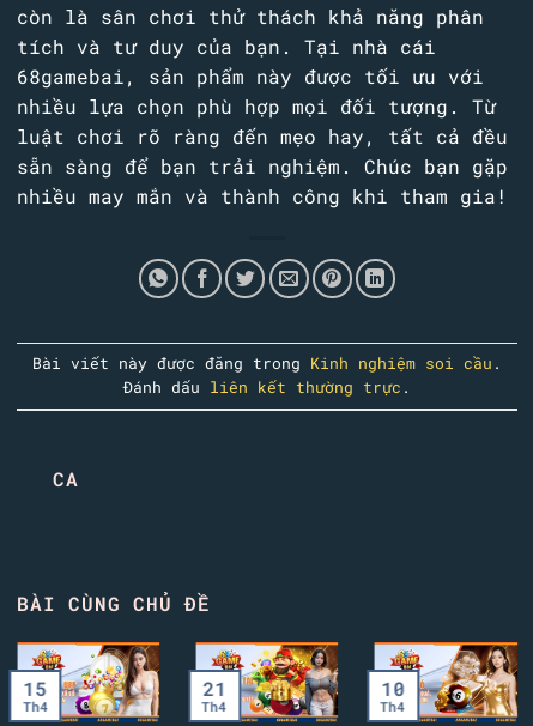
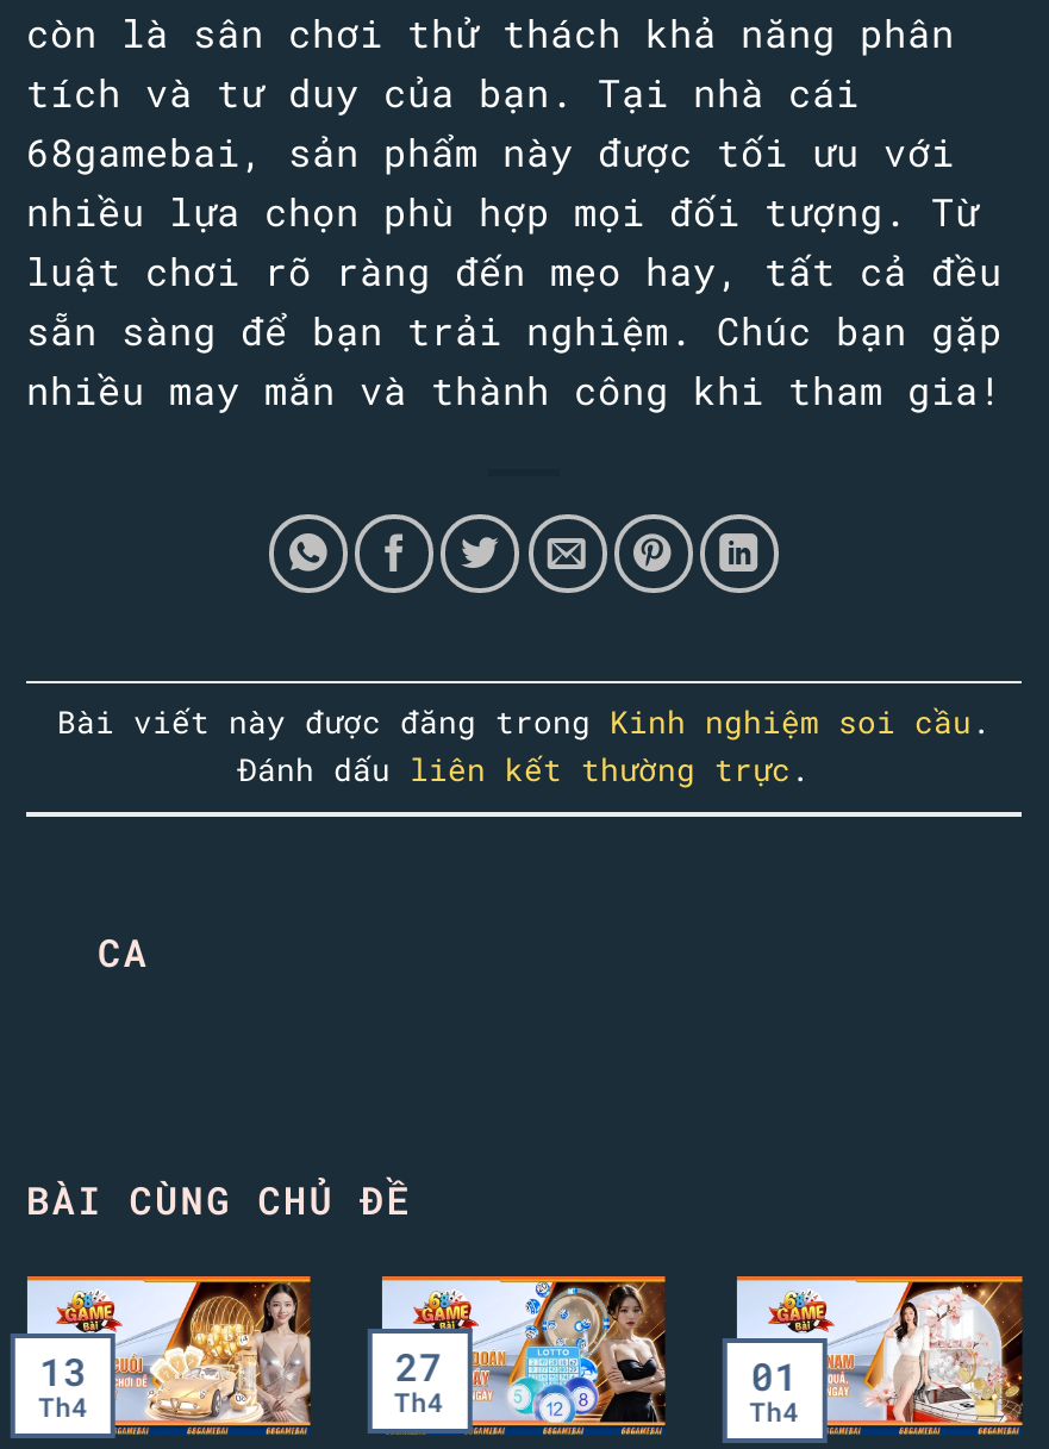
[23,647,160,716] [image] | 15 -> [40,1286,312,1424] [image] | 13
[202,645,339,716] [image] | 21 -> [395,1281,667,1424] [image] | 27
[381,646,517,716] [image] | 10 -> [751,1286,1022,1424] [image] | 01

